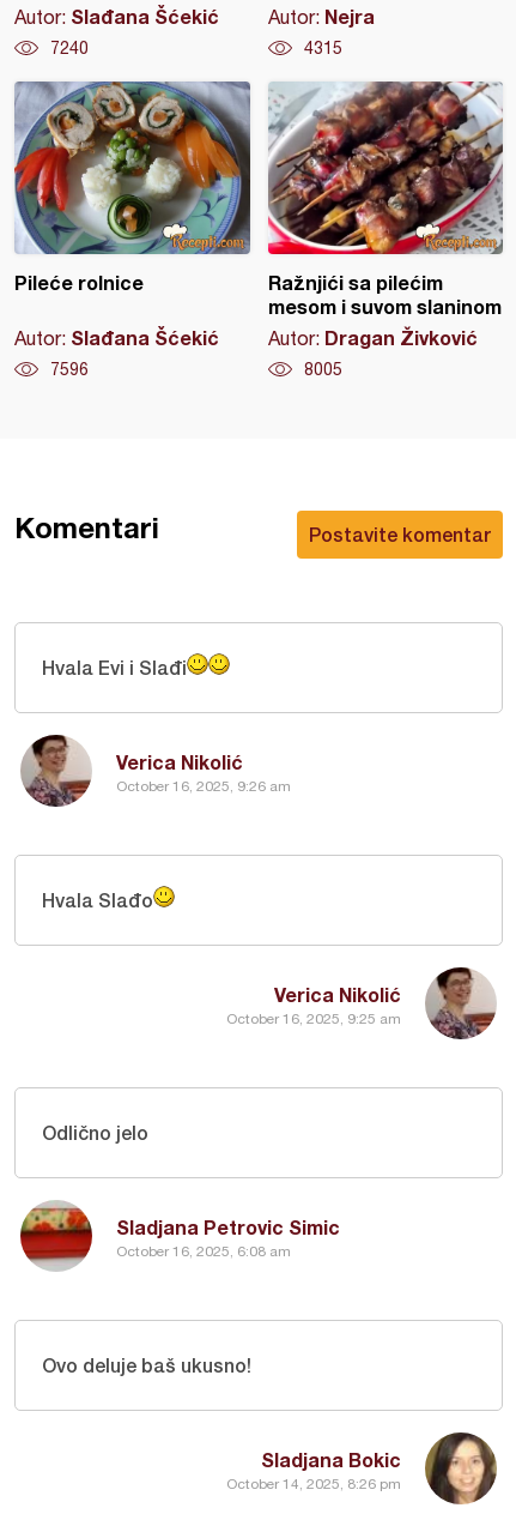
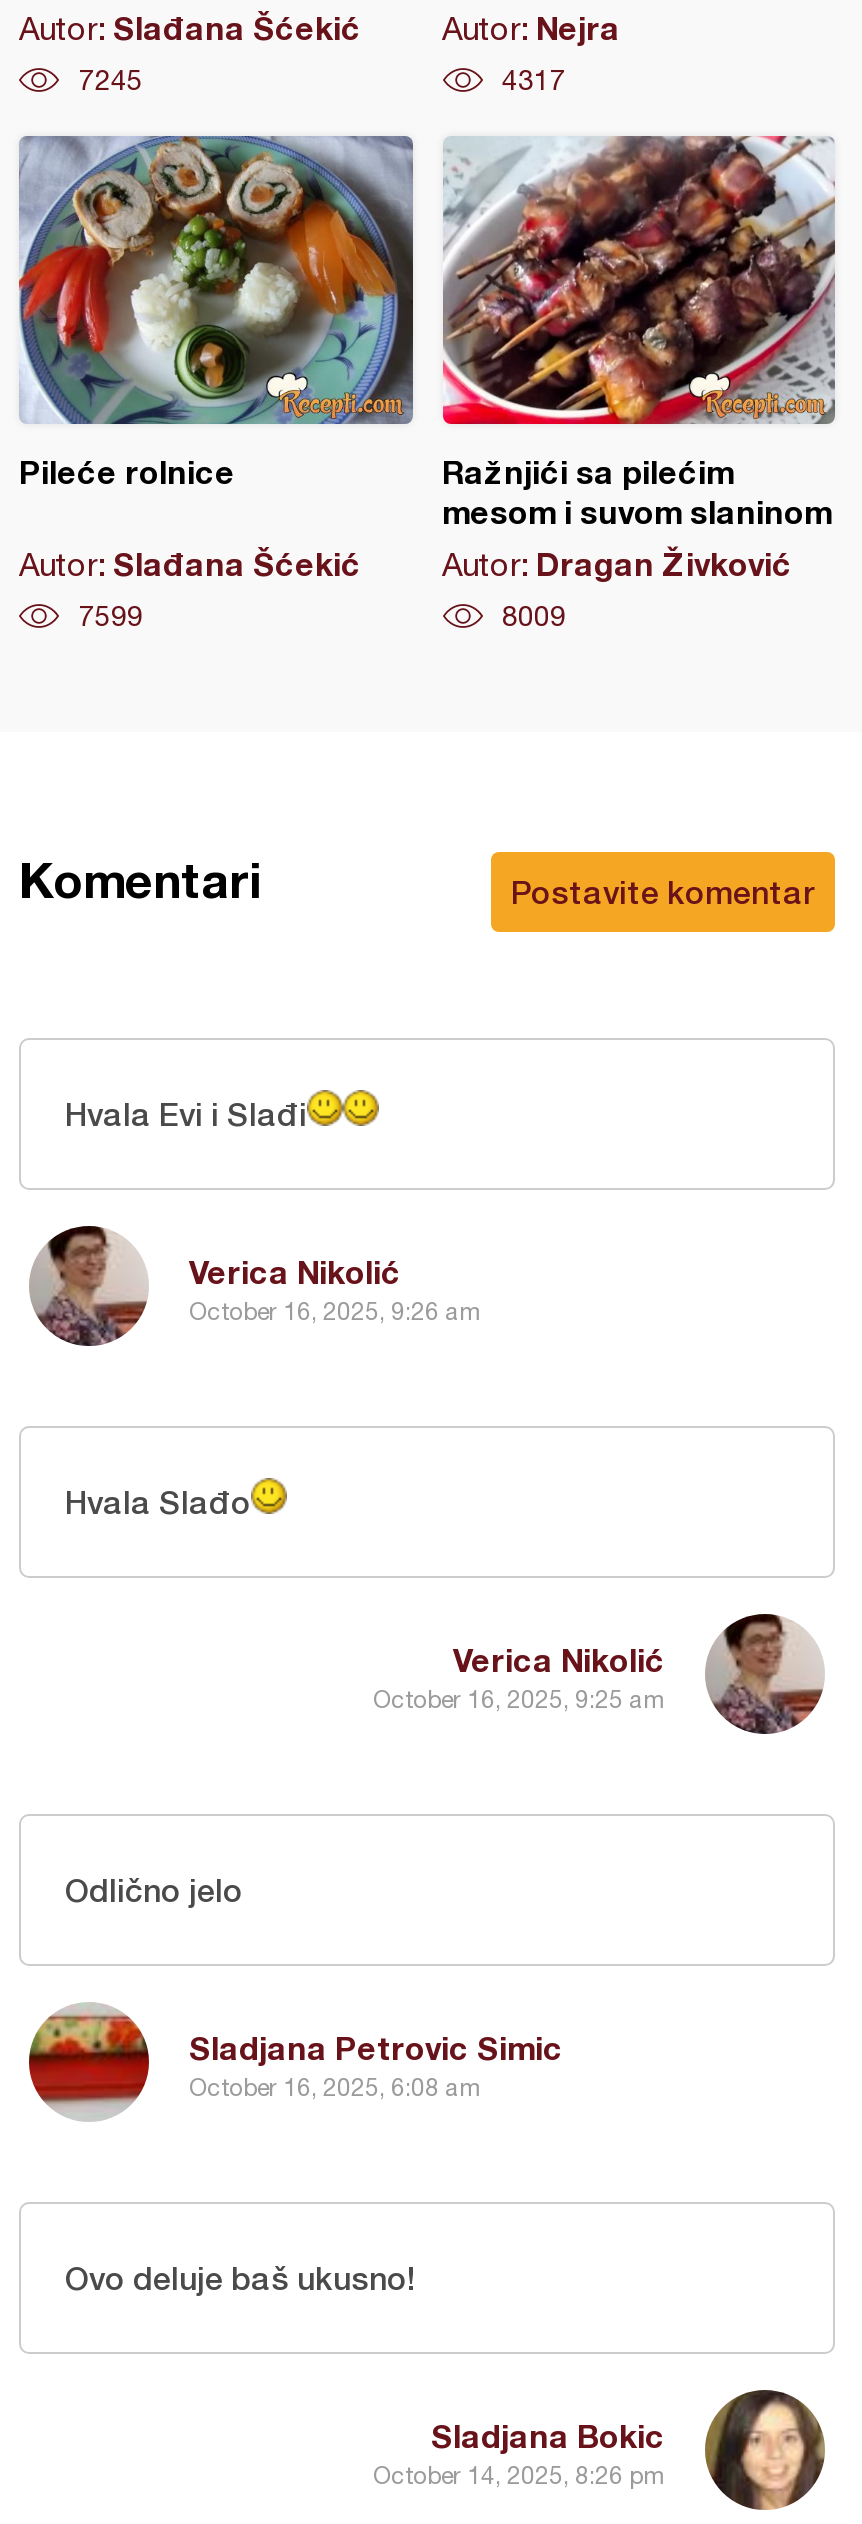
[50,39,89,58] 7240 -> [79,65,143,97] 7245
[303,39,342,58] 4315 -> [502,65,566,97] 4317
[50,360,89,379] 7596 -> [79,601,143,633] 7599
[303,360,342,379] 8005 -> [502,601,566,633] 8009

